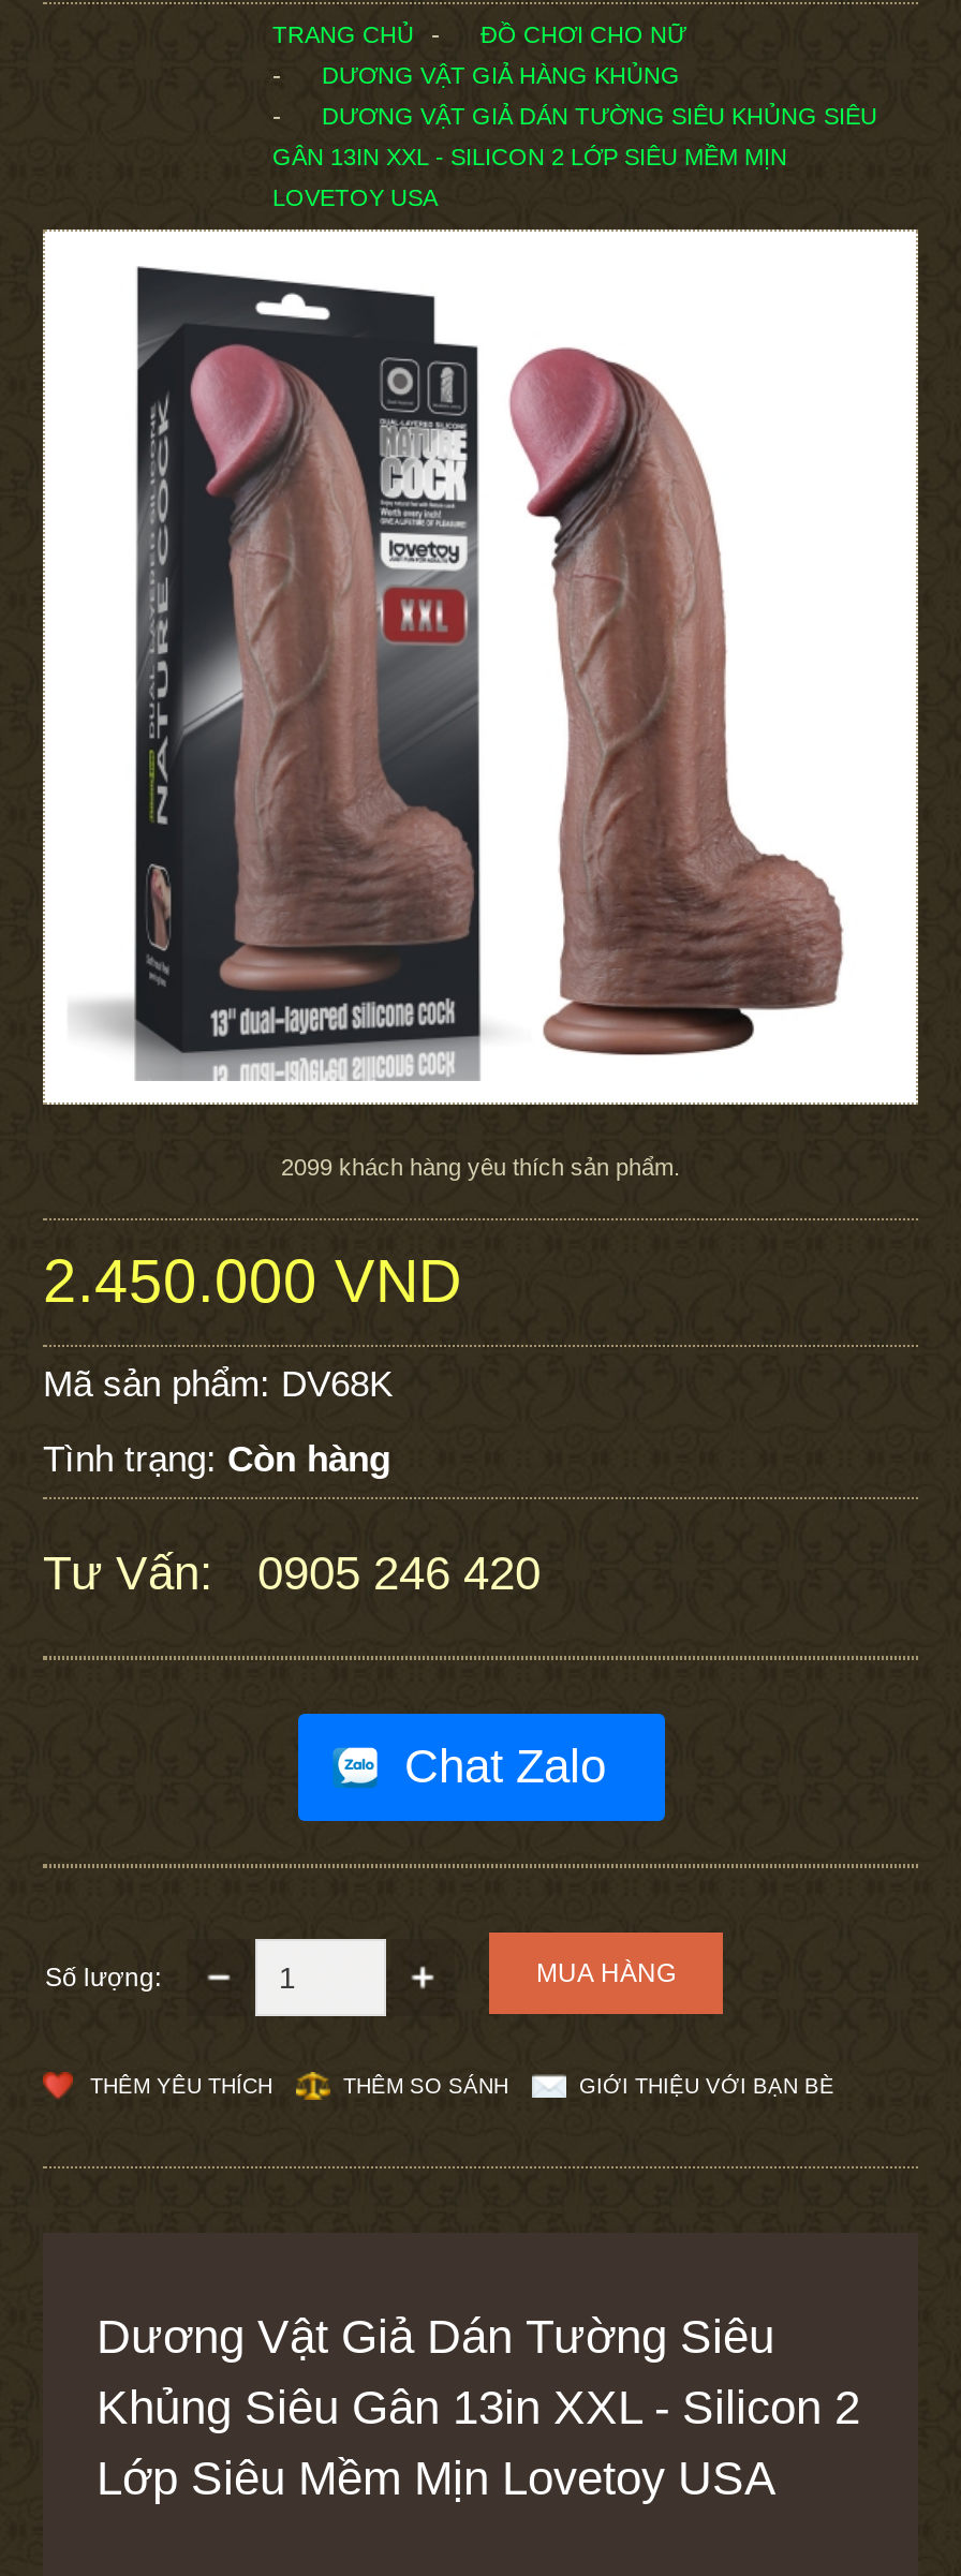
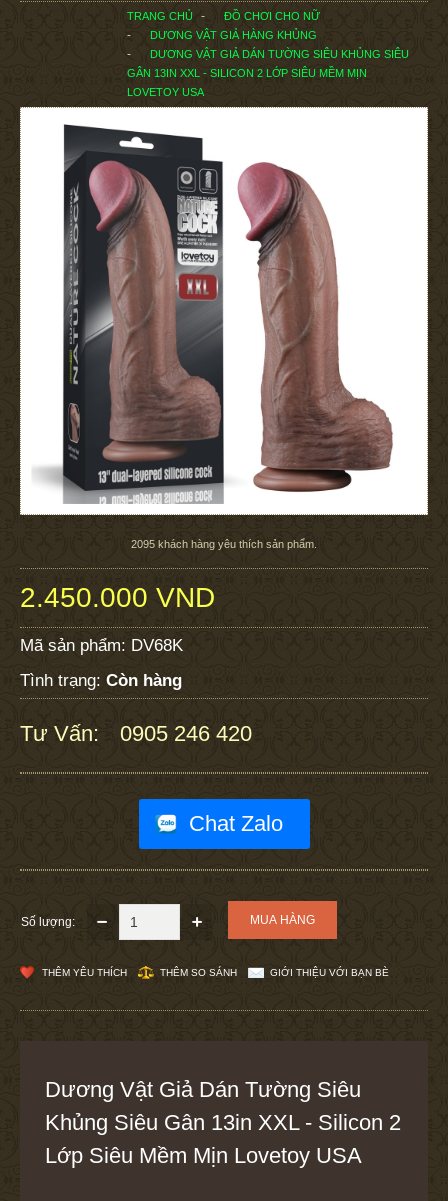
[281,1154,680,1180] 2099 khách hàng yêu thích sản phẩm. -> [131,538,317,550] 2095 khách hàng yêu thích sản phẩm.

